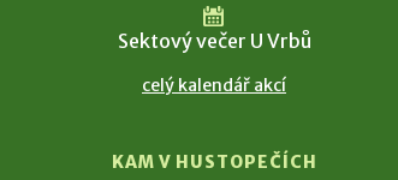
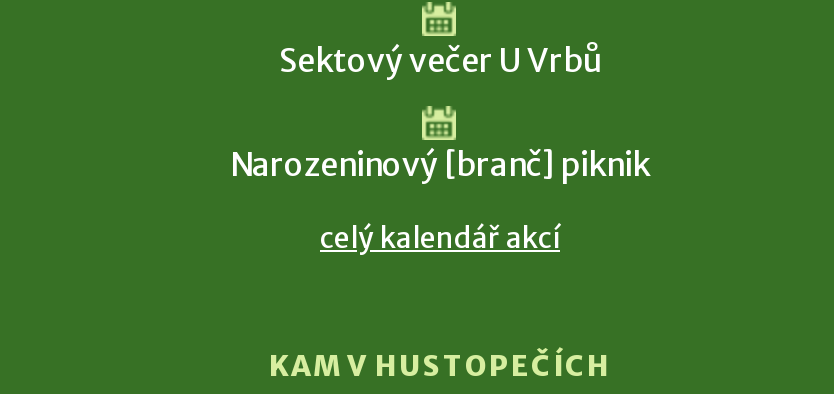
none -> [230,144,650,184] Narozeninový [branč] piknik

